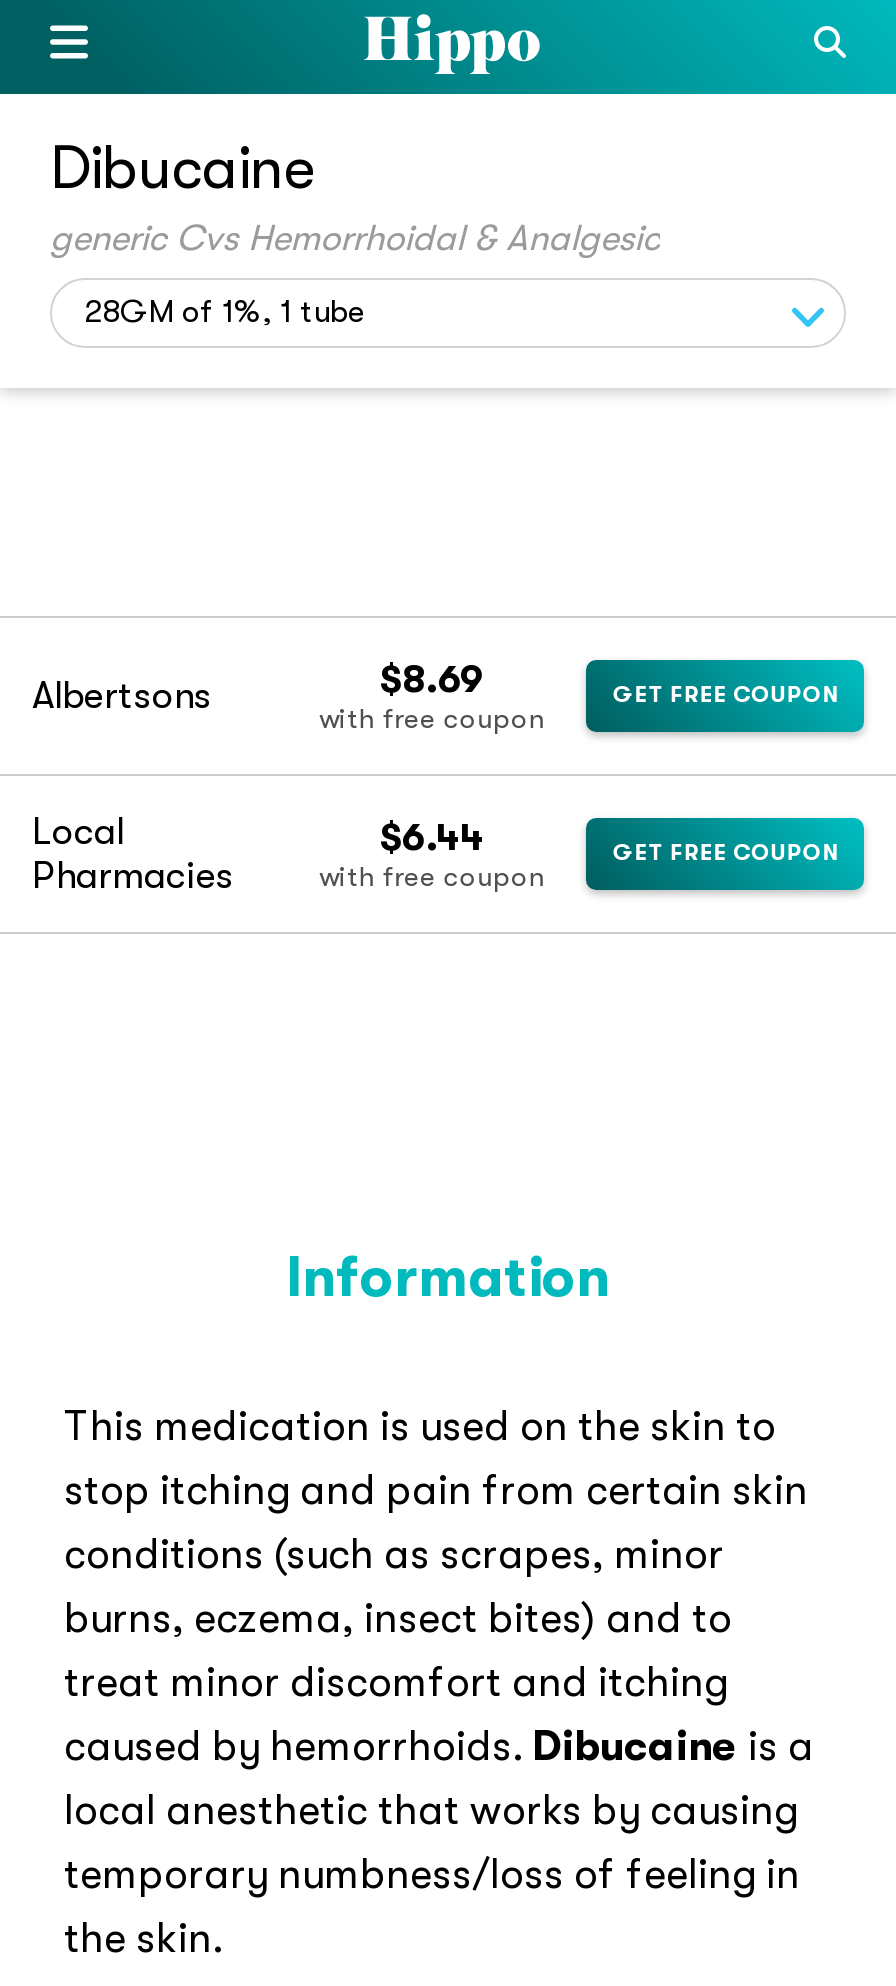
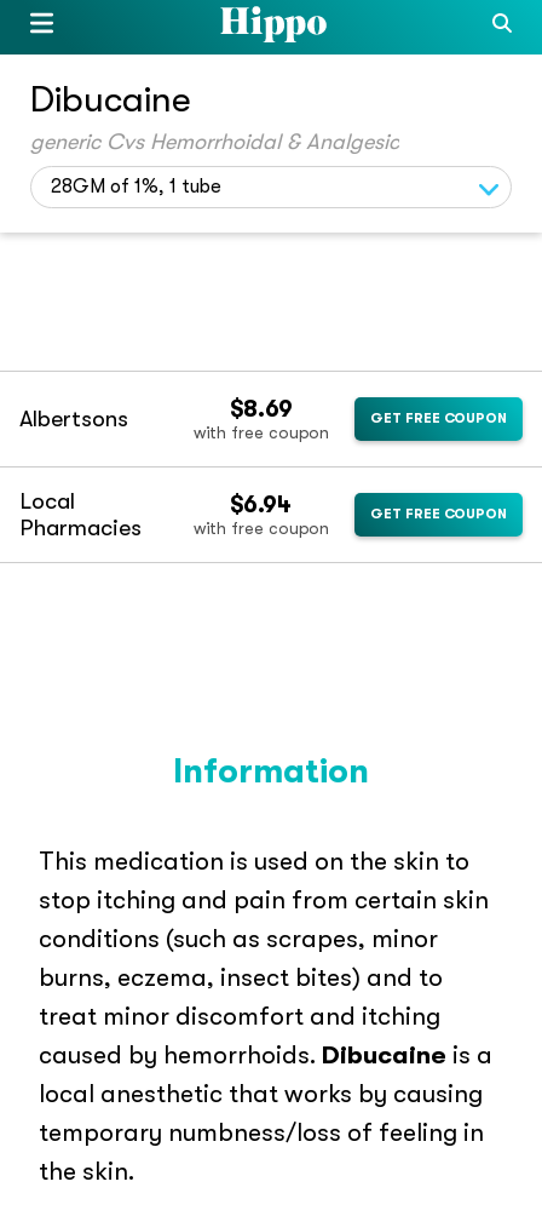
[380,816,484,860] $6.44 -> [230,492,292,519] $6.94

